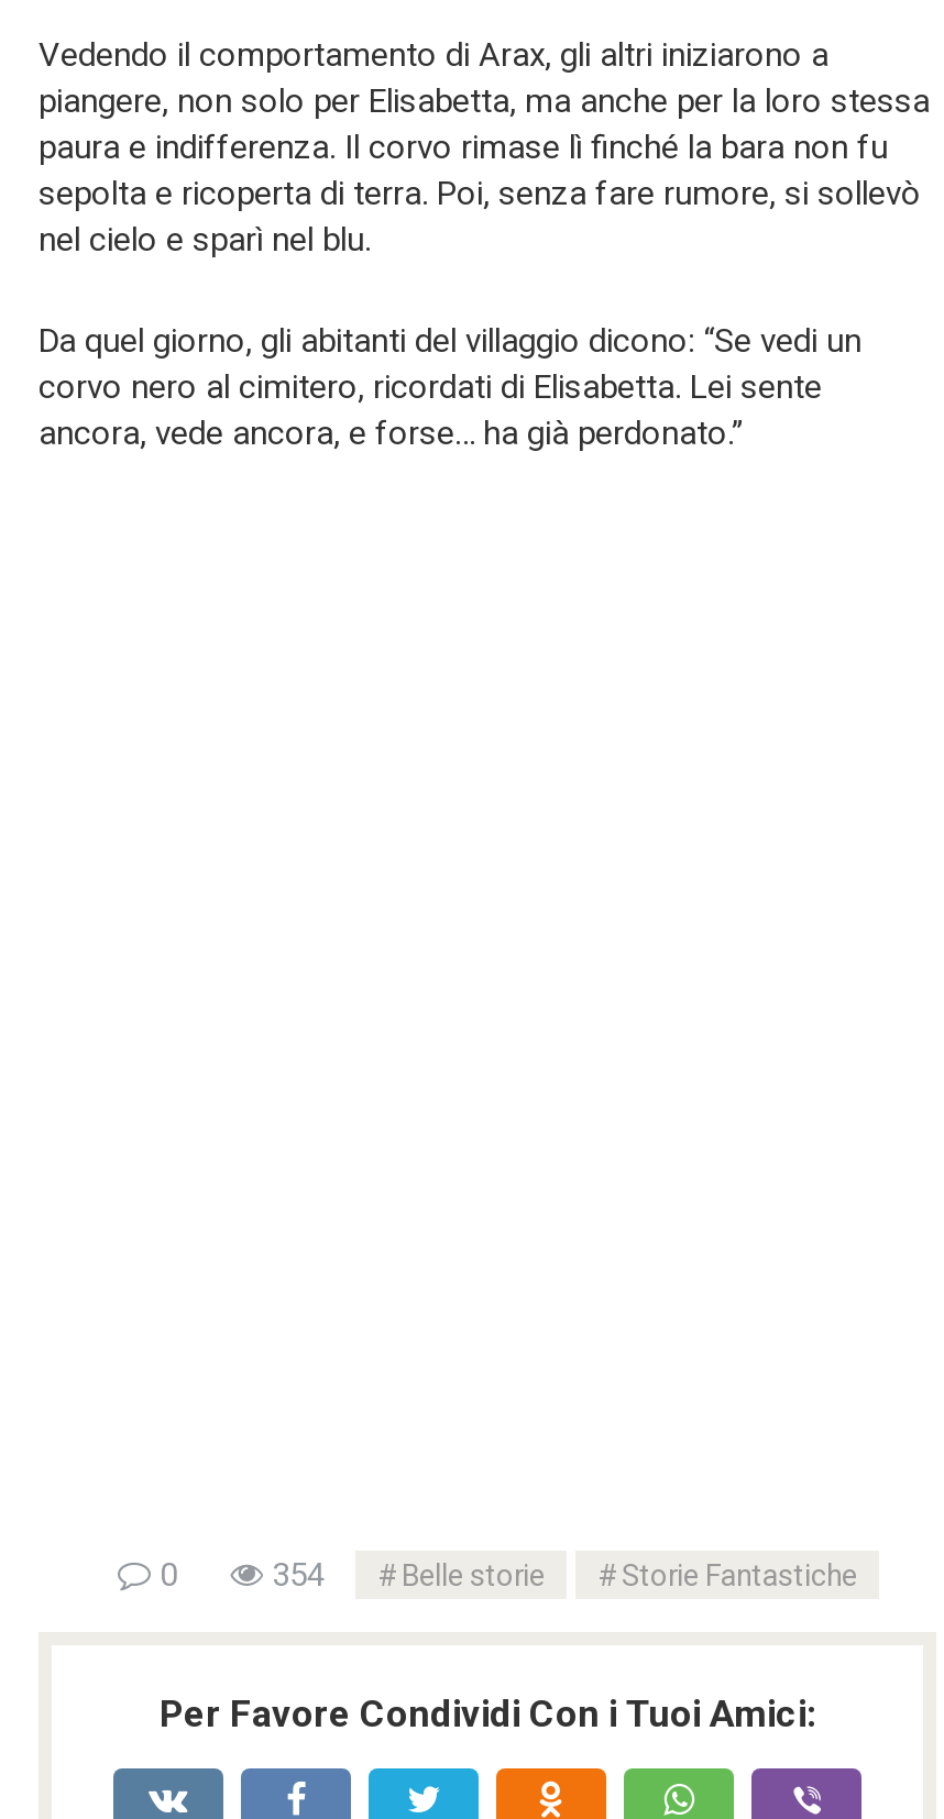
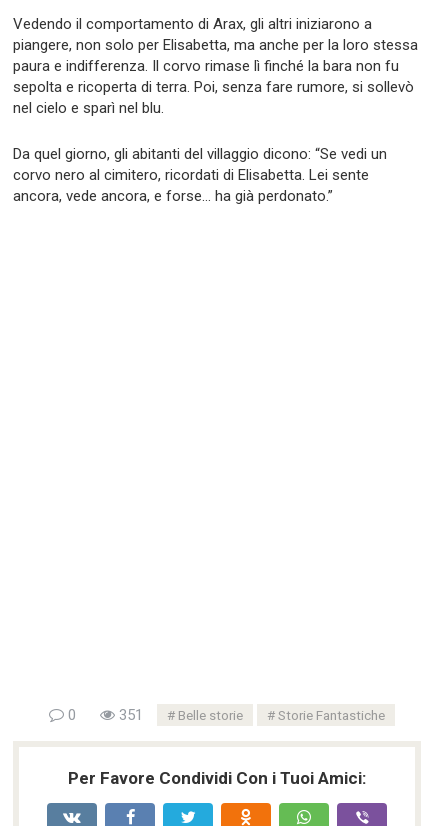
[263,1555,325,1595] 354 -> [115,706,143,724] 351

